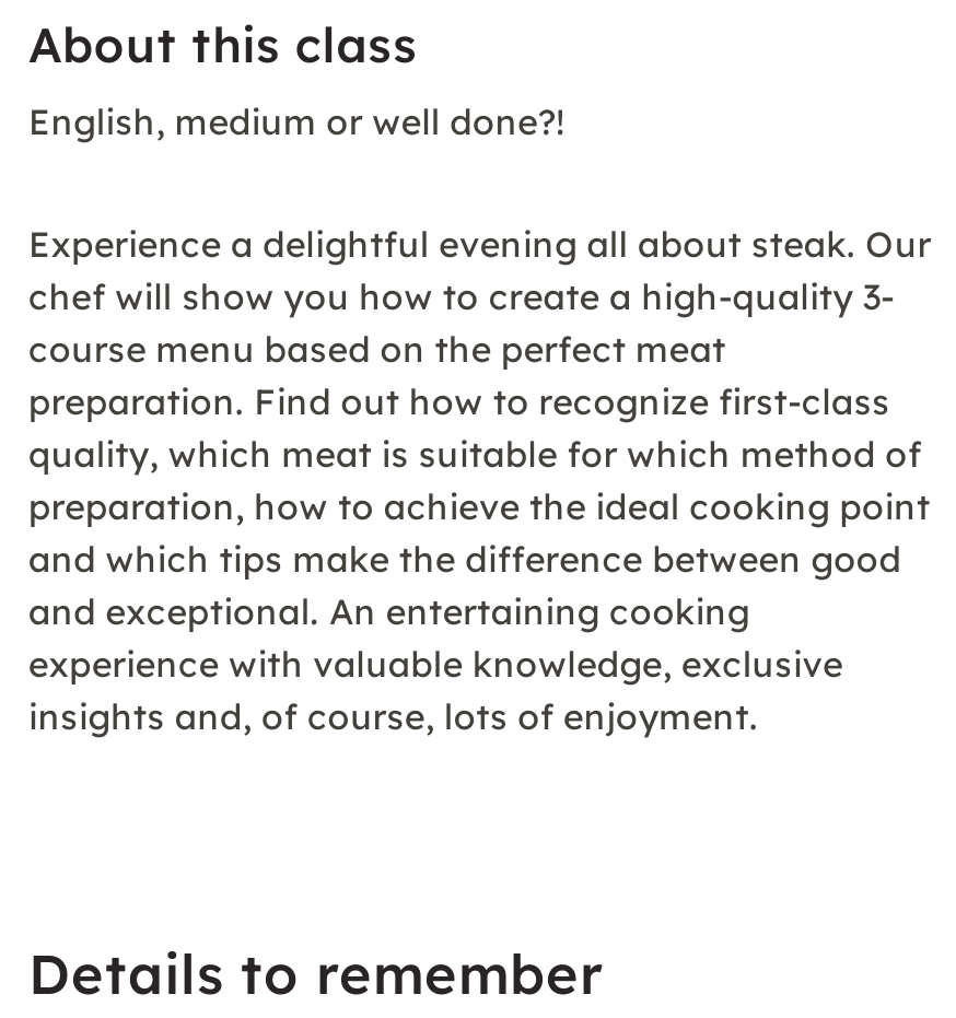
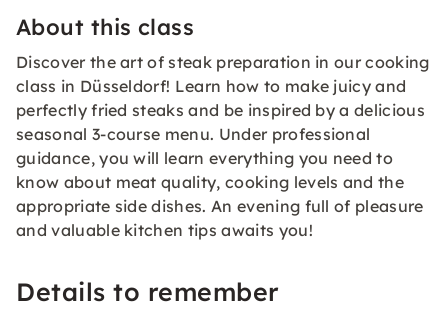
[28,100,931,738] English, medium or well done?! | Experience a delightful evening all about steak. Our | chef will show you how to create a high-quality 3- | course menu based on the perfect meat | preparation. Find out how to recognize first-class | quality, which meat is suitable for which method of | preparation, how to achieve the ideal cooking point | and which tips make the difference between good | and exceptional. An entertaining cooking | experience with valuable knowledge, exclusive | insights and, of course, lots of enjoyment. -> [16,52,430,240] Discover the art of steak preparation in our cooking | class in Düsseldorf! Learn how to make juicy and | perfectly fried steaks and be inspired by a delicious | seasonal 3-course menu. Under professional | guidance, you will learn everything you need to | know about meat quality, cooking levels and the | appropriate side dishes. An evening full of pleasure | and valuable kitchen tips awaits you!

